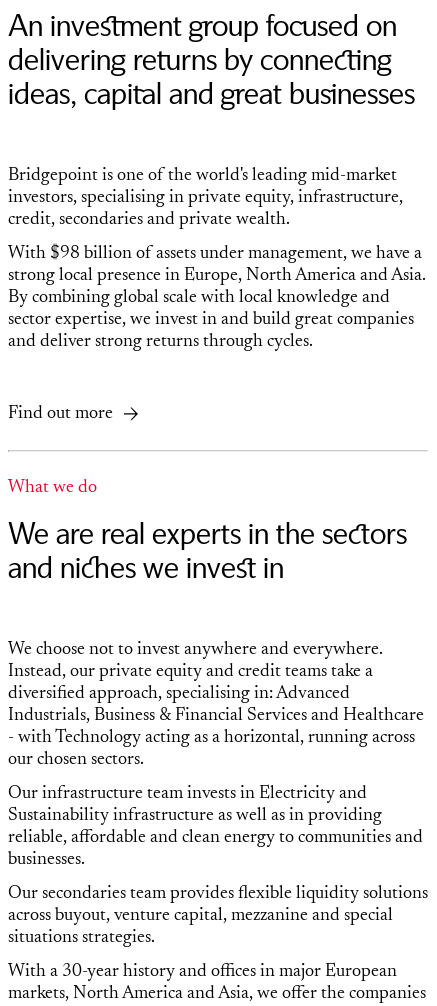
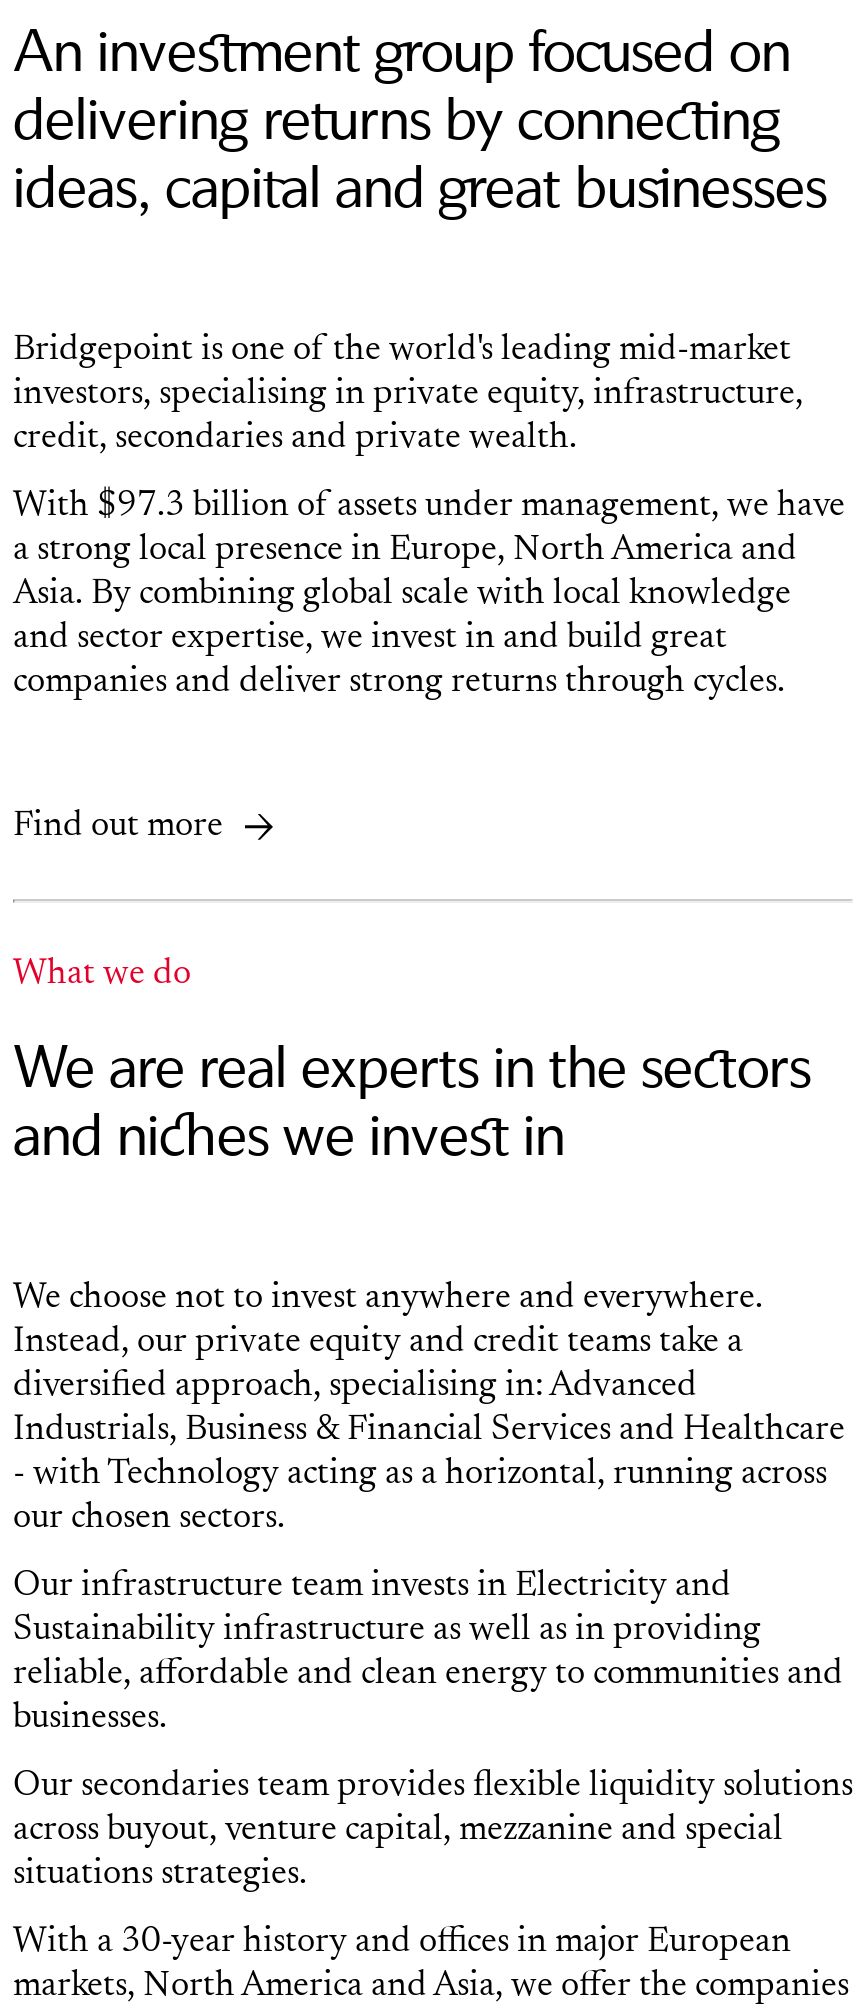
[8,245,426,351] With $98 billion of assets under management, we have a | strong local presence in Europe, North America and Asia. | By combining global scale with local knowledge and | sector expertise, we invest in and build great companies | and deliver strong returns through cycles. -> [13,489,845,701] With $97.3 billion of assets under management, we have | a strong local presence in Europe, North America and | Asia. By combining global scale with local knowledge | and sector expertise, we invest in and build great | companies and deliver strong returns through cycles.

